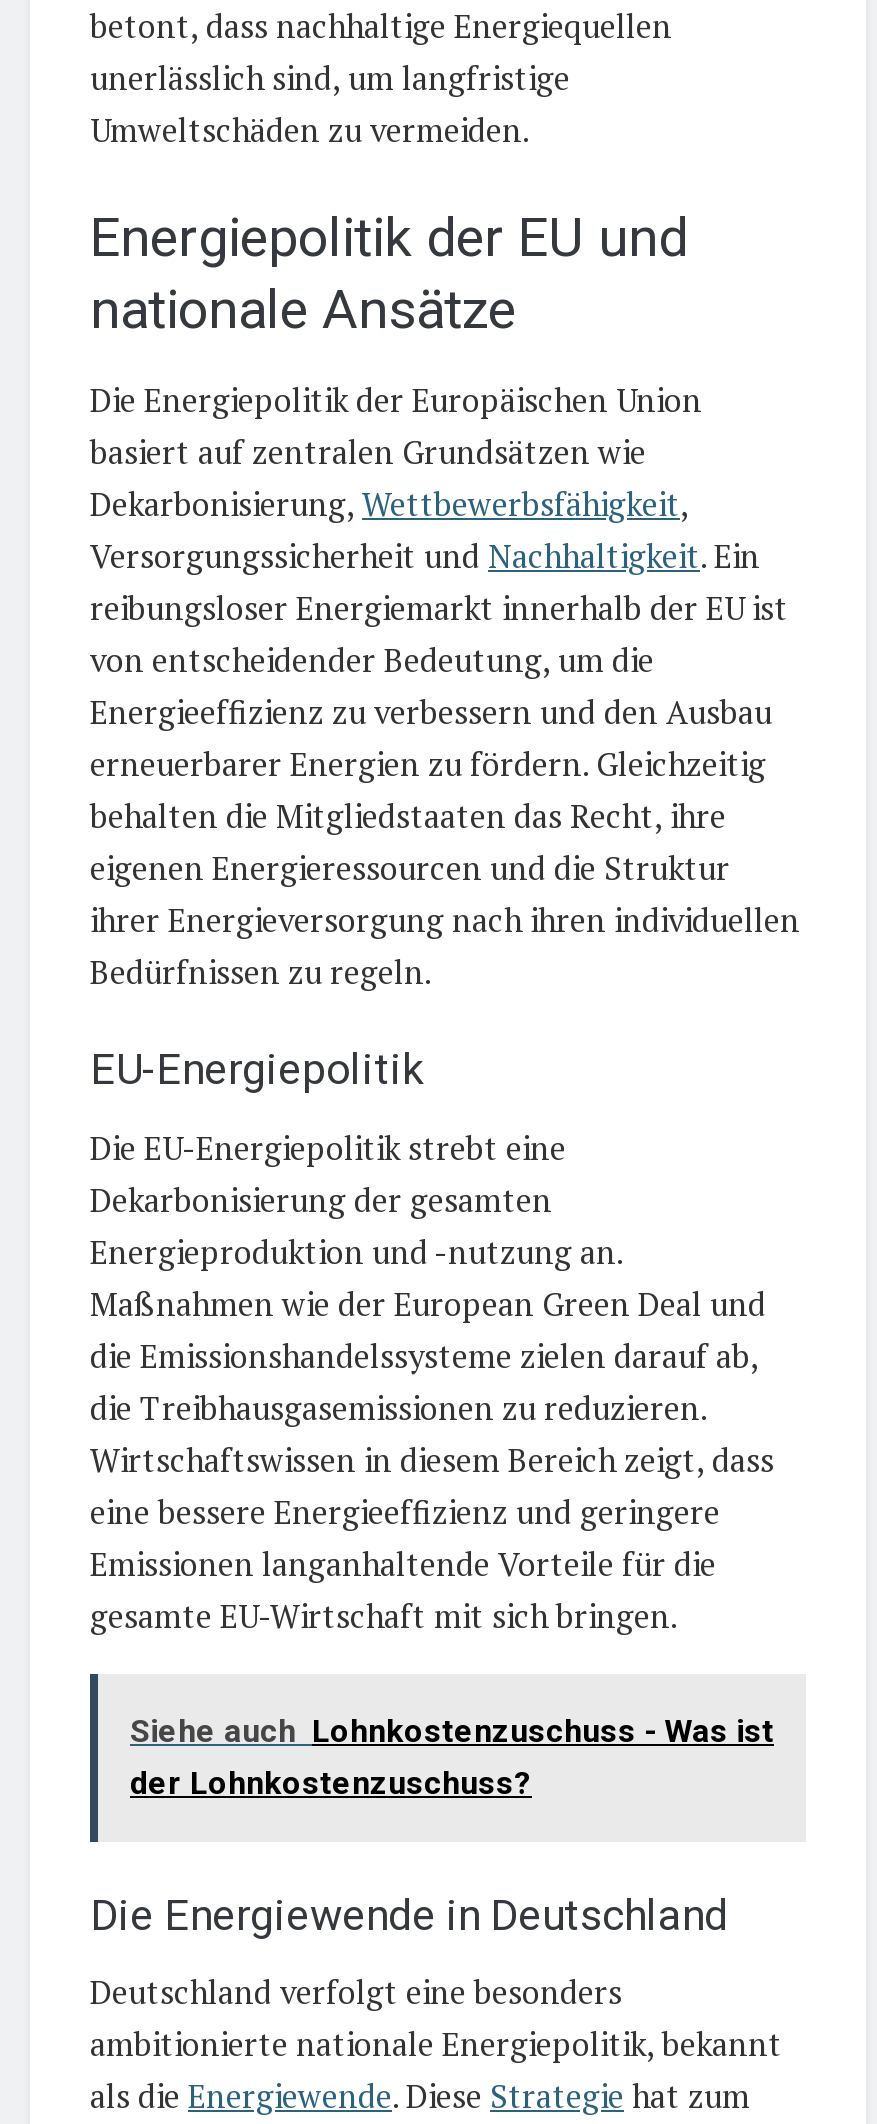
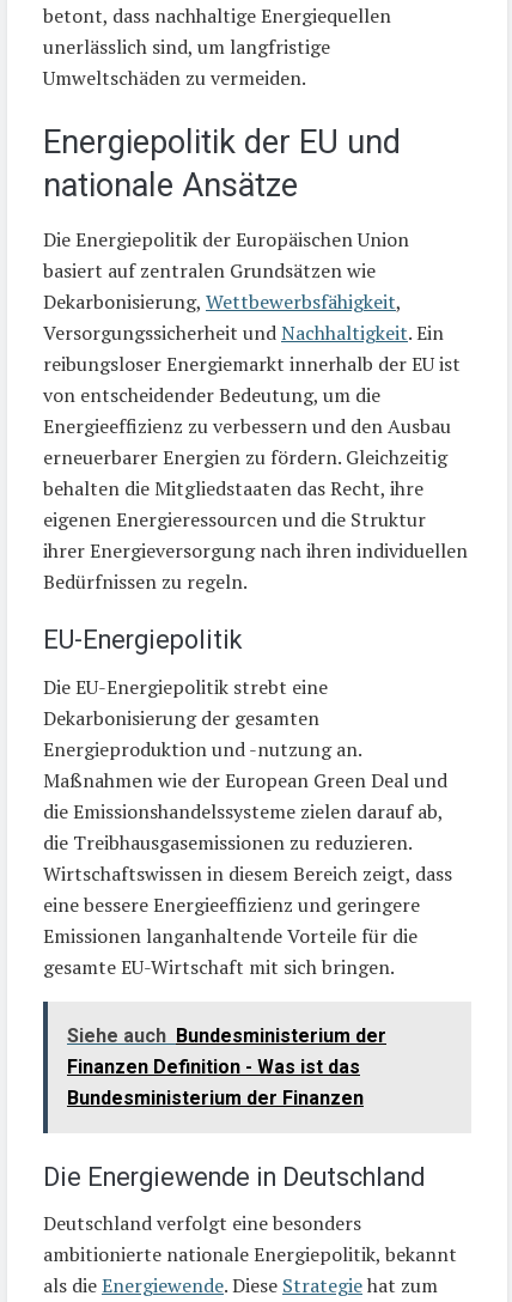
[130,1712,774,1802] Siehe auch Lohnkostenzuschuss - Was ist | der Lohnkostenzuschuss? -> [67,1024,386,1109] Siehe auch Bundesministerium der | Finanzen Definition - Was ist das | Bundesministerium der Finanzen

